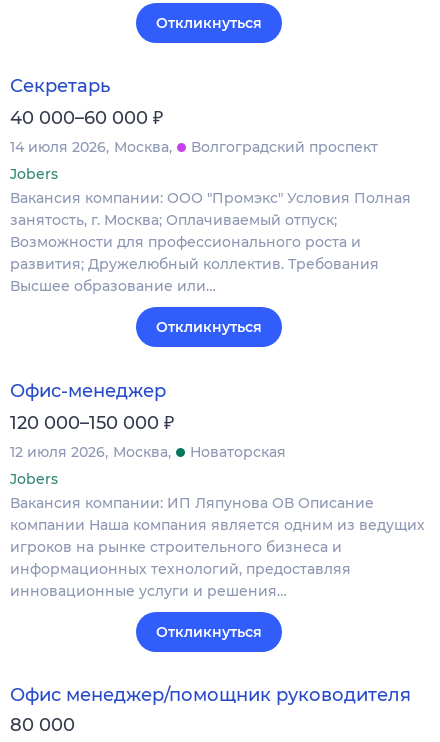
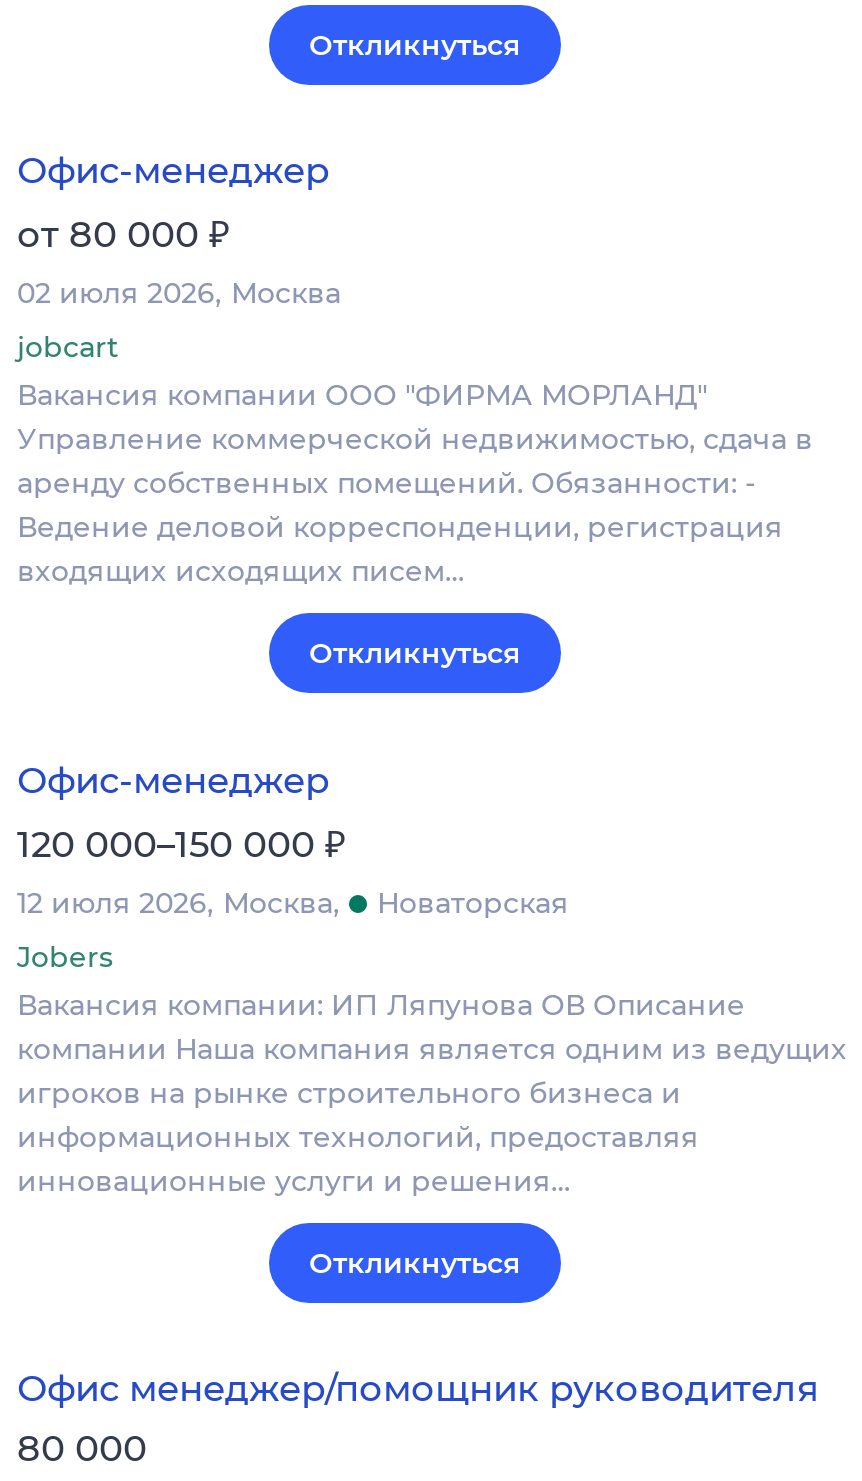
[10,75,378,156] Секретарь | 40 000–60 000 ₽ | 14 июля 2026 Москва | Волгоградский проспект -> [17,150,341,312] Офис-менеджер | от 80 000 ₽ | 02 июля 2026 Москва
[10,165,411,295] Jobers | Вакансия компании: ООО "Промэкс" Условия Полная | занятость, г. Москва; Оплачиваемый отпуск; | Возможности для профессионального роста и | развития; Дружелюбный коллектив. Требования | Высшее образование или… -> [17,330,813,590] jobcart | Вакансия компании ООО "ФИРМА МОРЛАНД" | Управление коммерческой недвижимостью, сдача в | аренду собственных помещений. Обязанности: - | Ведение деловой корреспонденции, регистрация | входящих исходящих писем…

